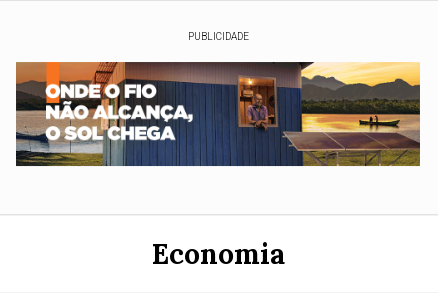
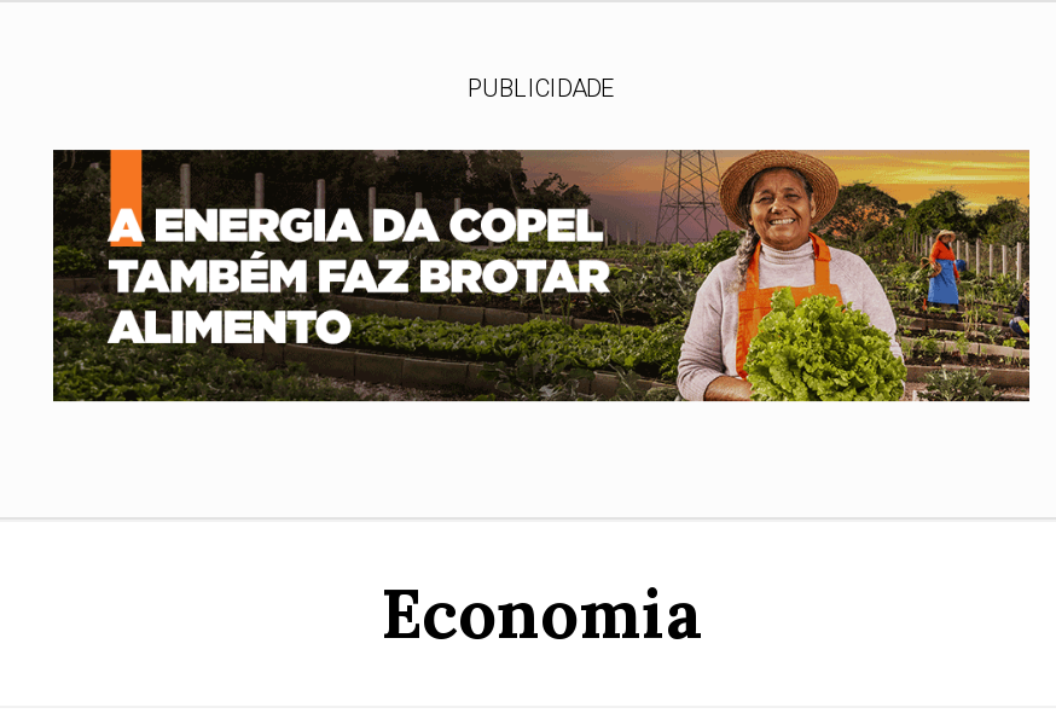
[15,61,421,167] [image] -> [51,147,1032,404] [image]

